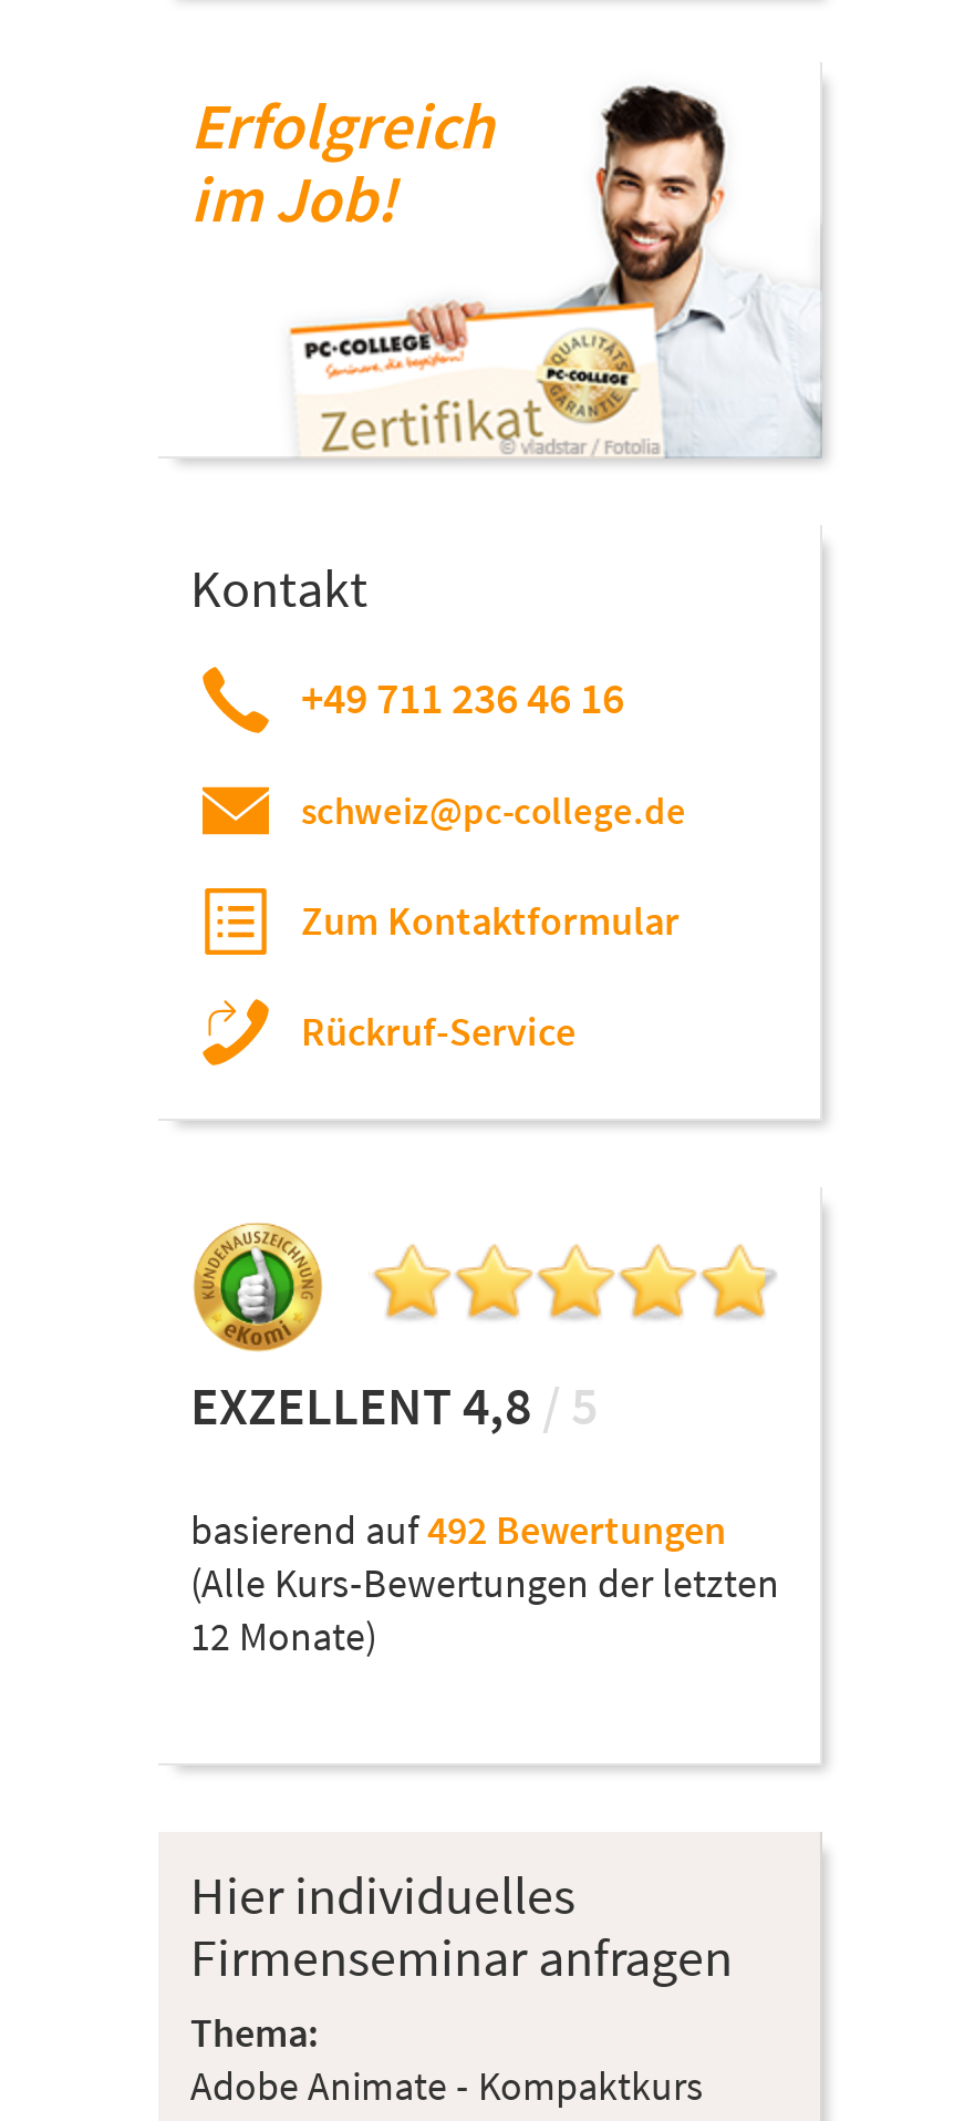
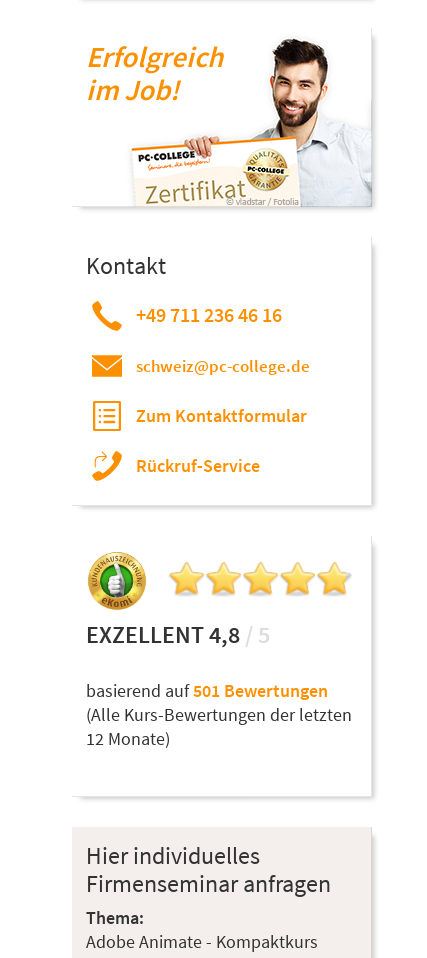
[190,1503,726,1554] basierend auf 492 Bewertungen -> [86,679,328,702] basierend auf 501 Bewertungen

